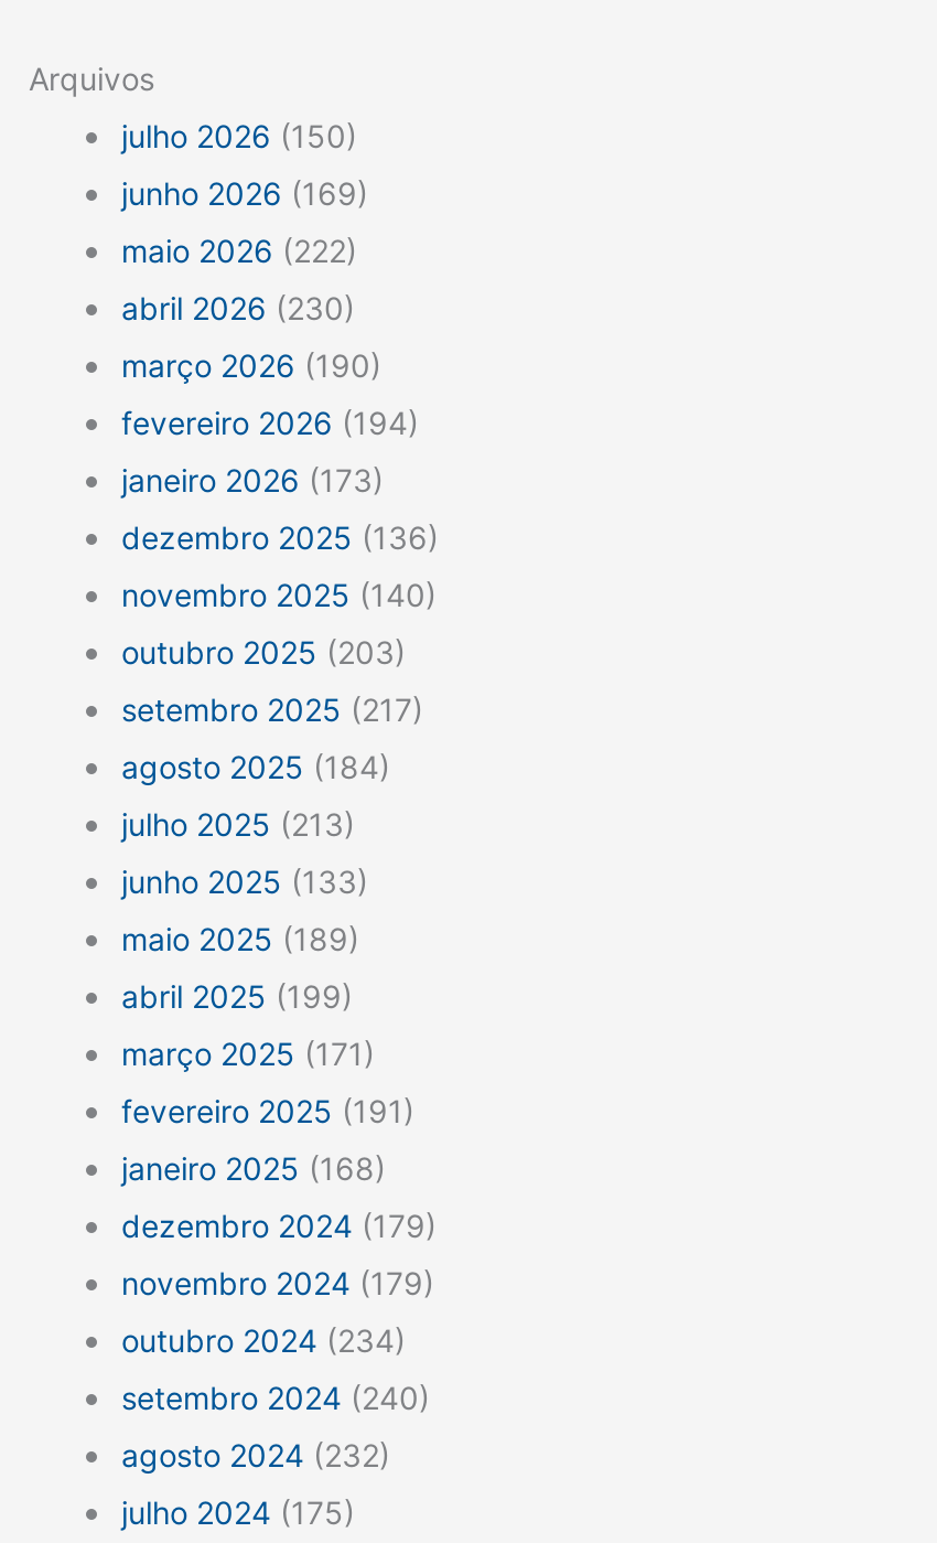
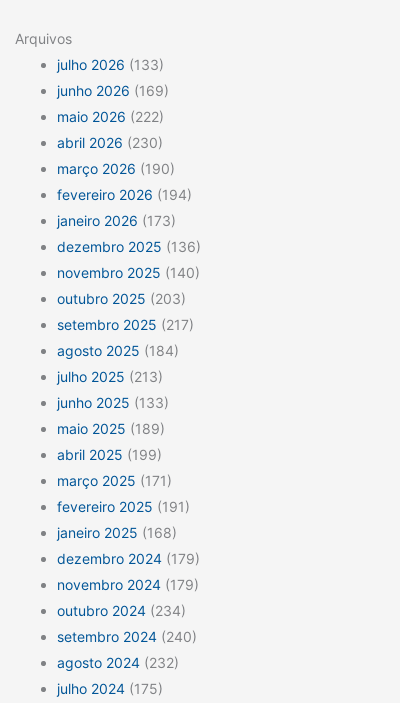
[121,117,357,155] julho 2026 (150) -> [57,56,164,73] julho 2026 (133)

